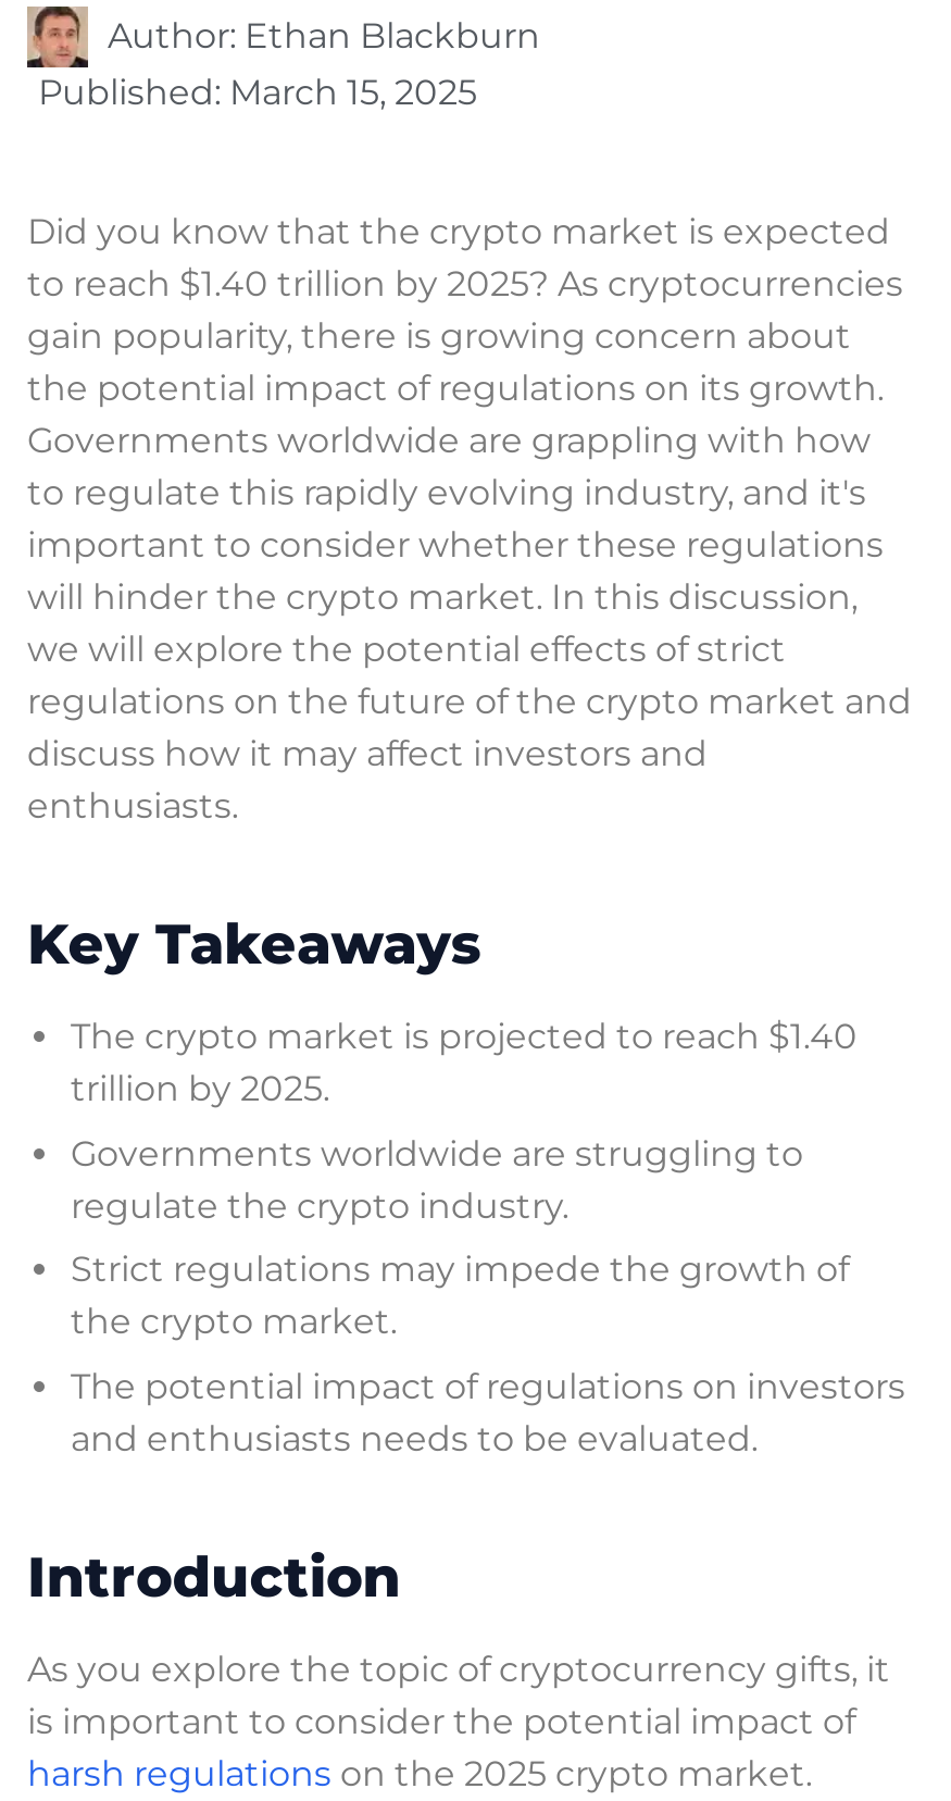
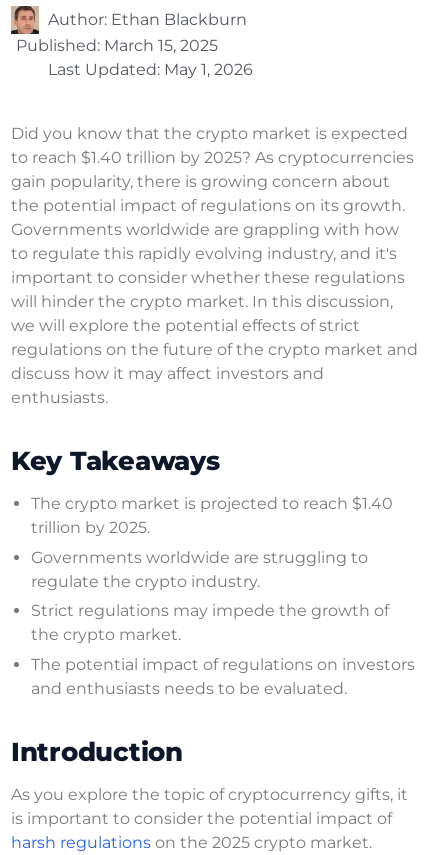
none -> [48,60,253,79] Last Updated: May 1, 2026

